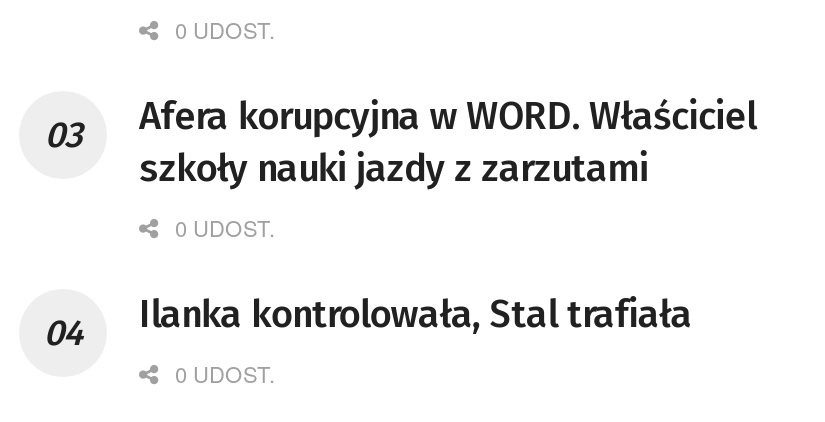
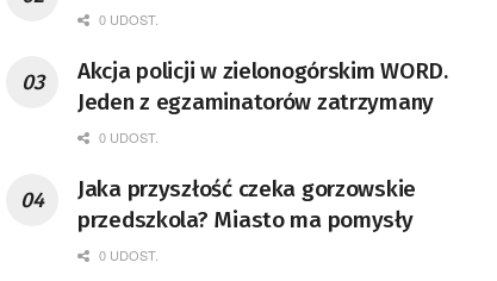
[139,92,755,190] Afera korupcyjna w WORD. Właściciel | szkoły nauki jazdy z zarzutami -> [77,57,448,115] Akcja policji w zielonogórskim WORD. | Jeden z egzaminatorów zatrzymany
[139,290,692,336] Ilanka kontrolowała, Stal trafiała -> [77,174,416,233] Jaka przyszłość czeka gorzowskie | przedszkola? Miasto ma pomysły

